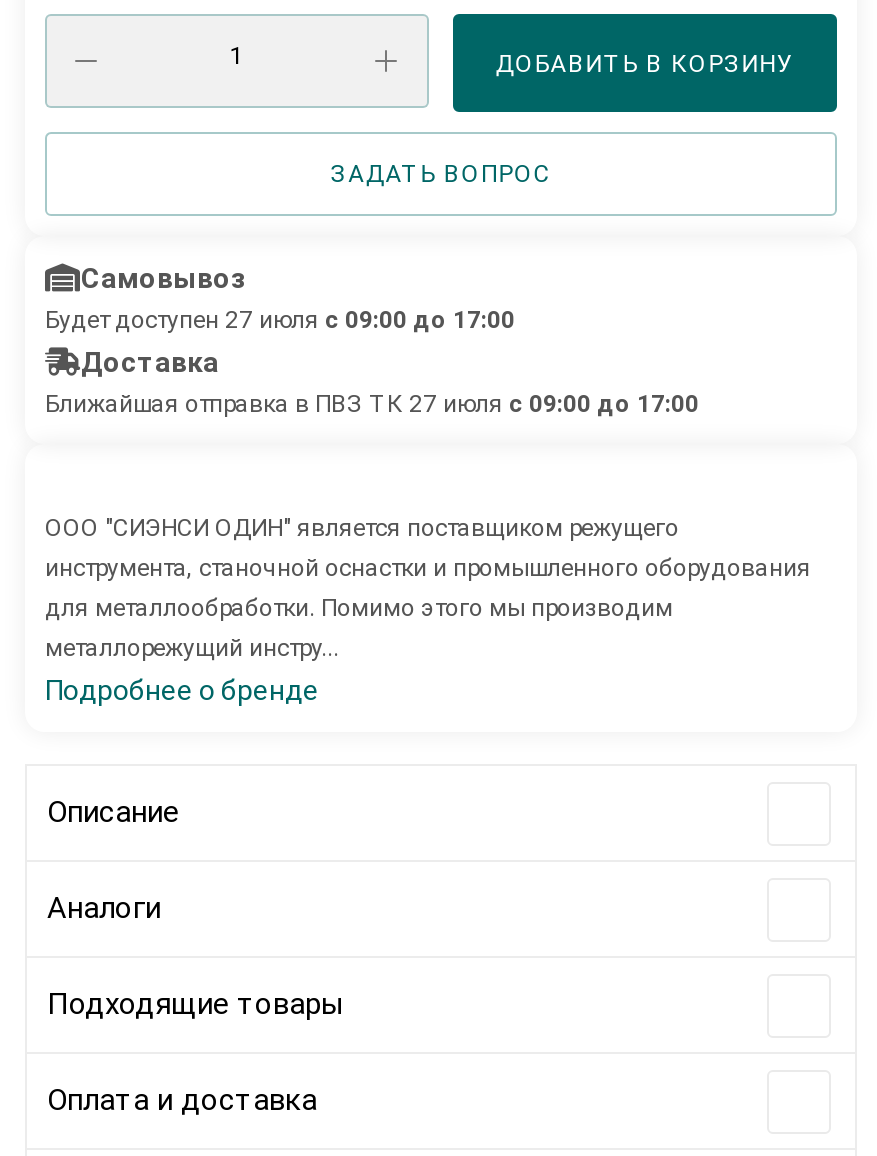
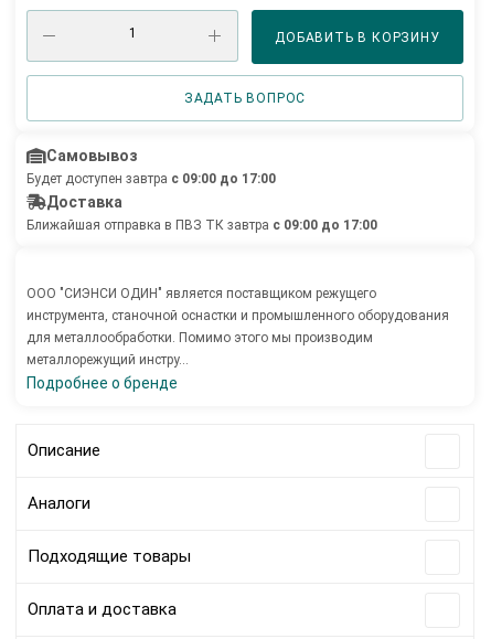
[45,306,515,334] Будет доступен 27 июля с 09:00 до 17:00 -> [26,171,276,187] Будет доступен завтра с 09:00 до 17:00
[45,390,699,418] Ближайшая отправка в ПВЗ ТК 27 июля с 09:00 до 17:00 -> [26,217,377,233] Ближайшая отправка в ПВЗ ТК завтра с 09:00 до 17:00

